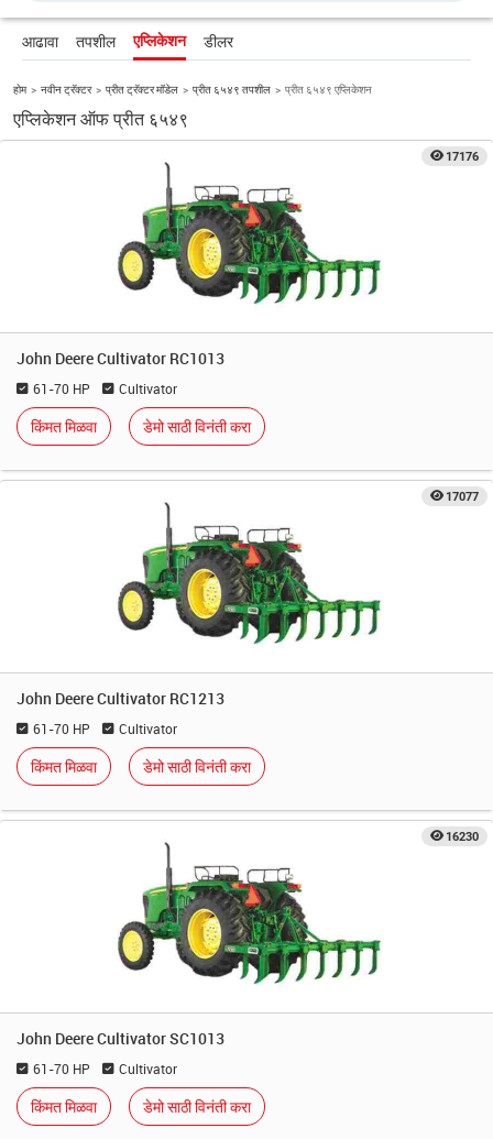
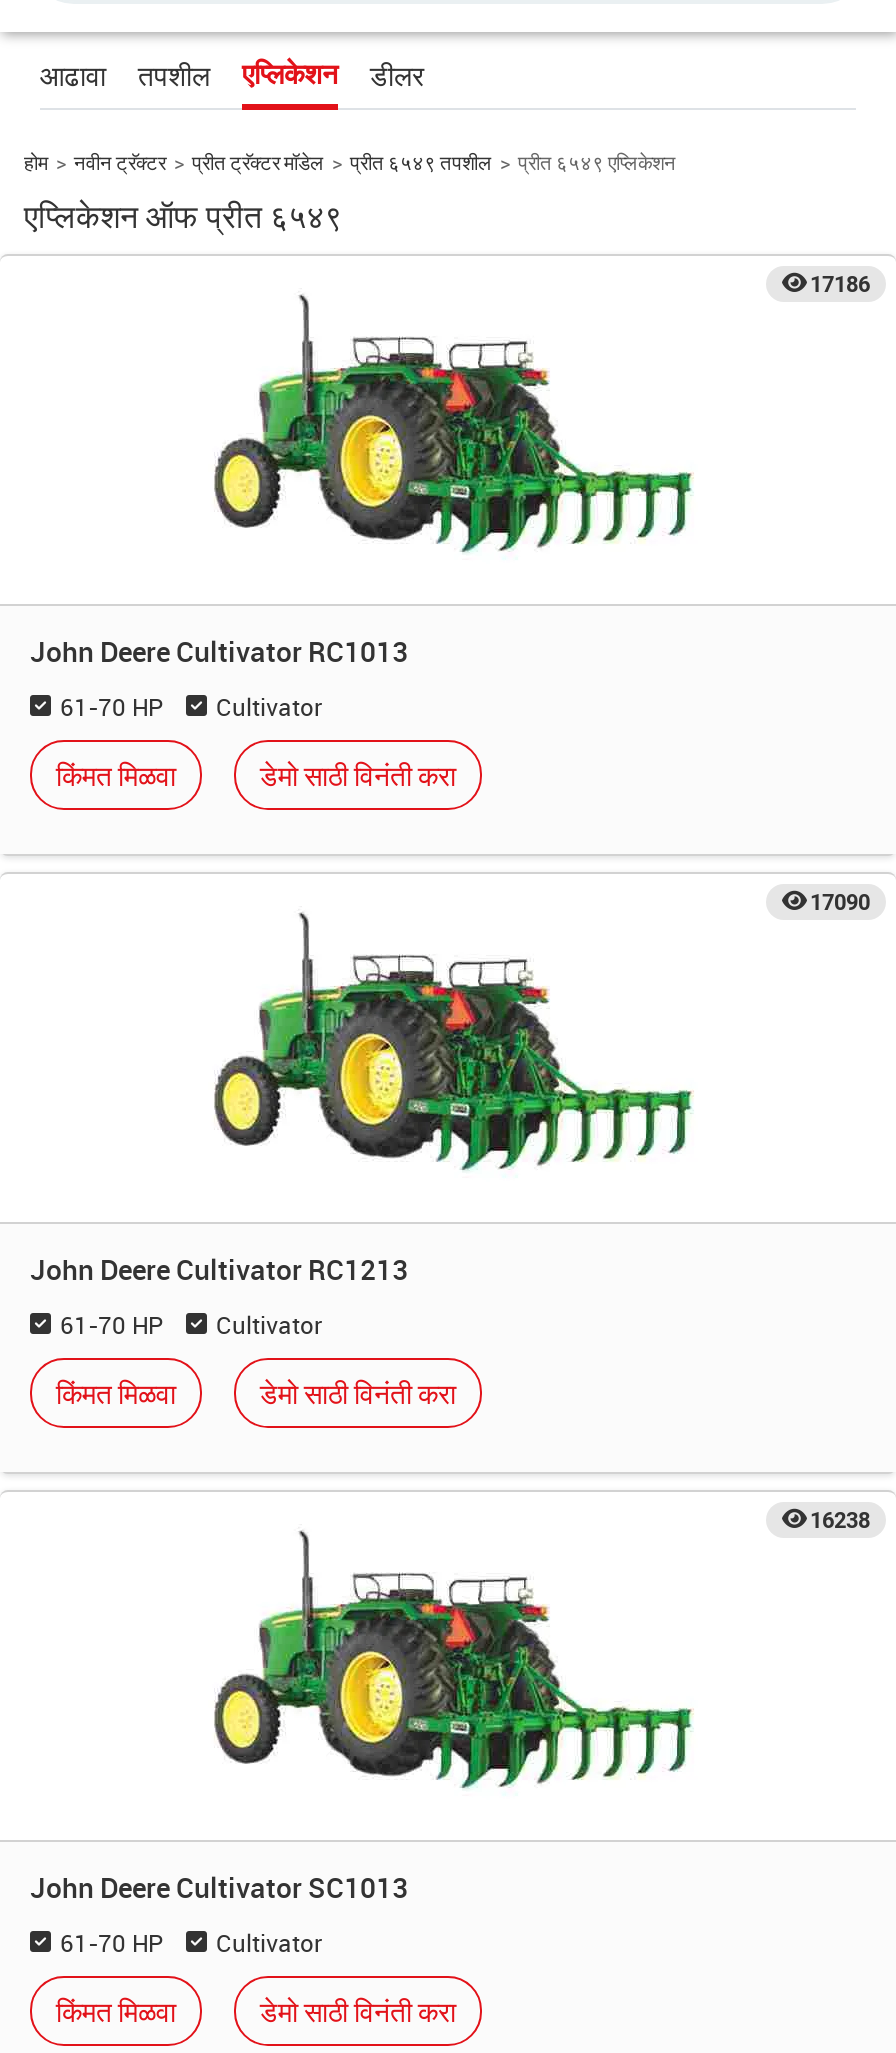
[446,150,479,164] 17176 -> [810,272,870,298] 17186
[446,490,479,504] 17077 -> [810,890,870,916] 17090
[446,830,479,844] 16230 -> [810,1508,870,1534] 16238

